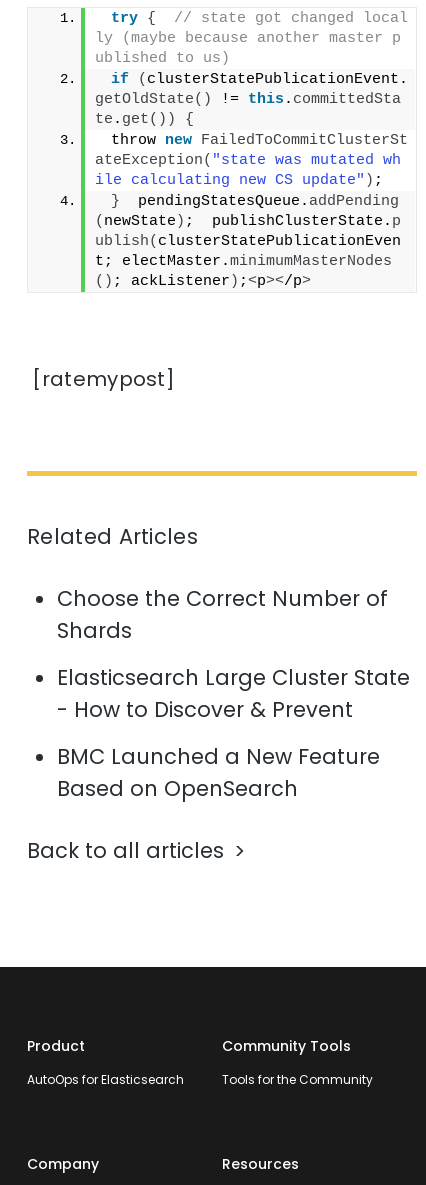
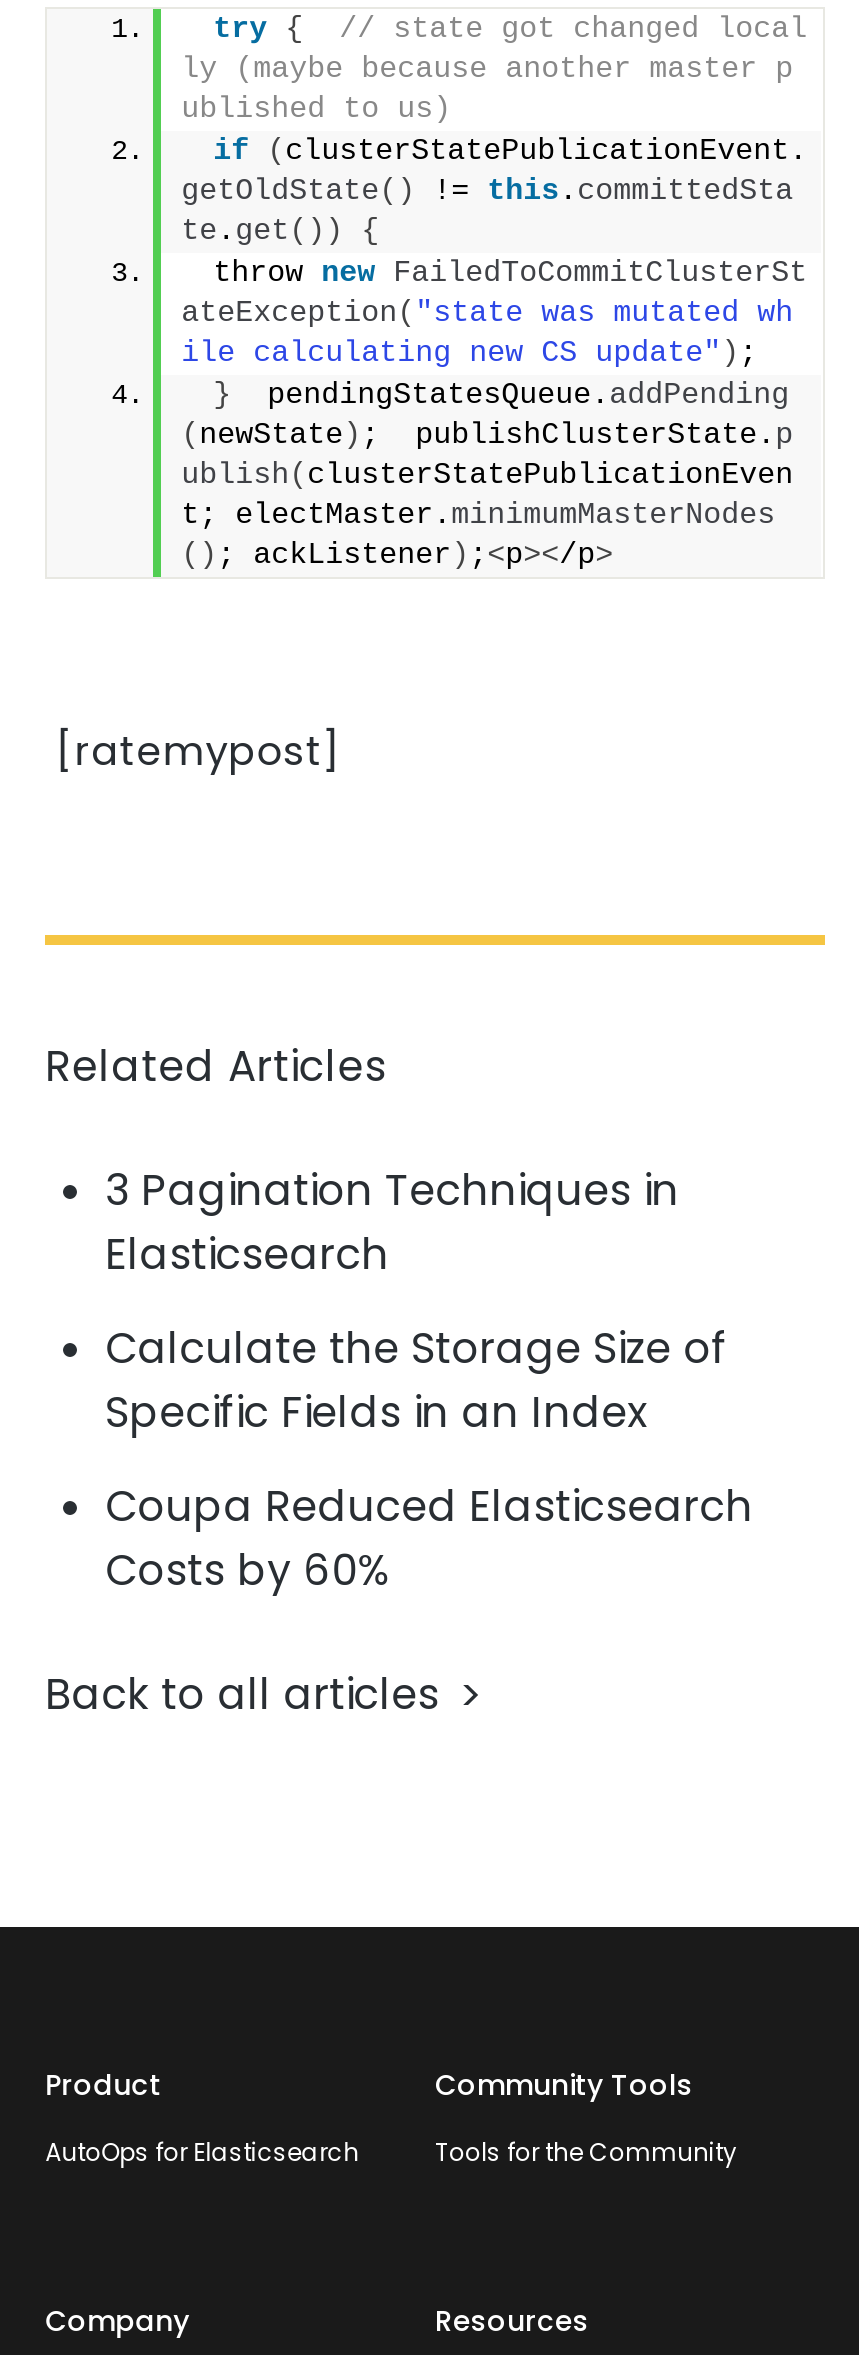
[57,584,388,645] Choose the Correct Number of | Shards -> [105,1161,679,1283] 3 Pagination Techniques in | Elasticsearch
[57,663,410,724] Elasticsearch Large Cluster State | - How to Discover & Prevent -> [105,1319,727,1441] Calculate the Storage Size of | Specific Fields in an Index
[57,742,380,803] BMC Launched a New Feature | Based on OpenSearch -> [105,1477,753,1599] Coupa Reduced Elasticsearch | Costs by 60%

